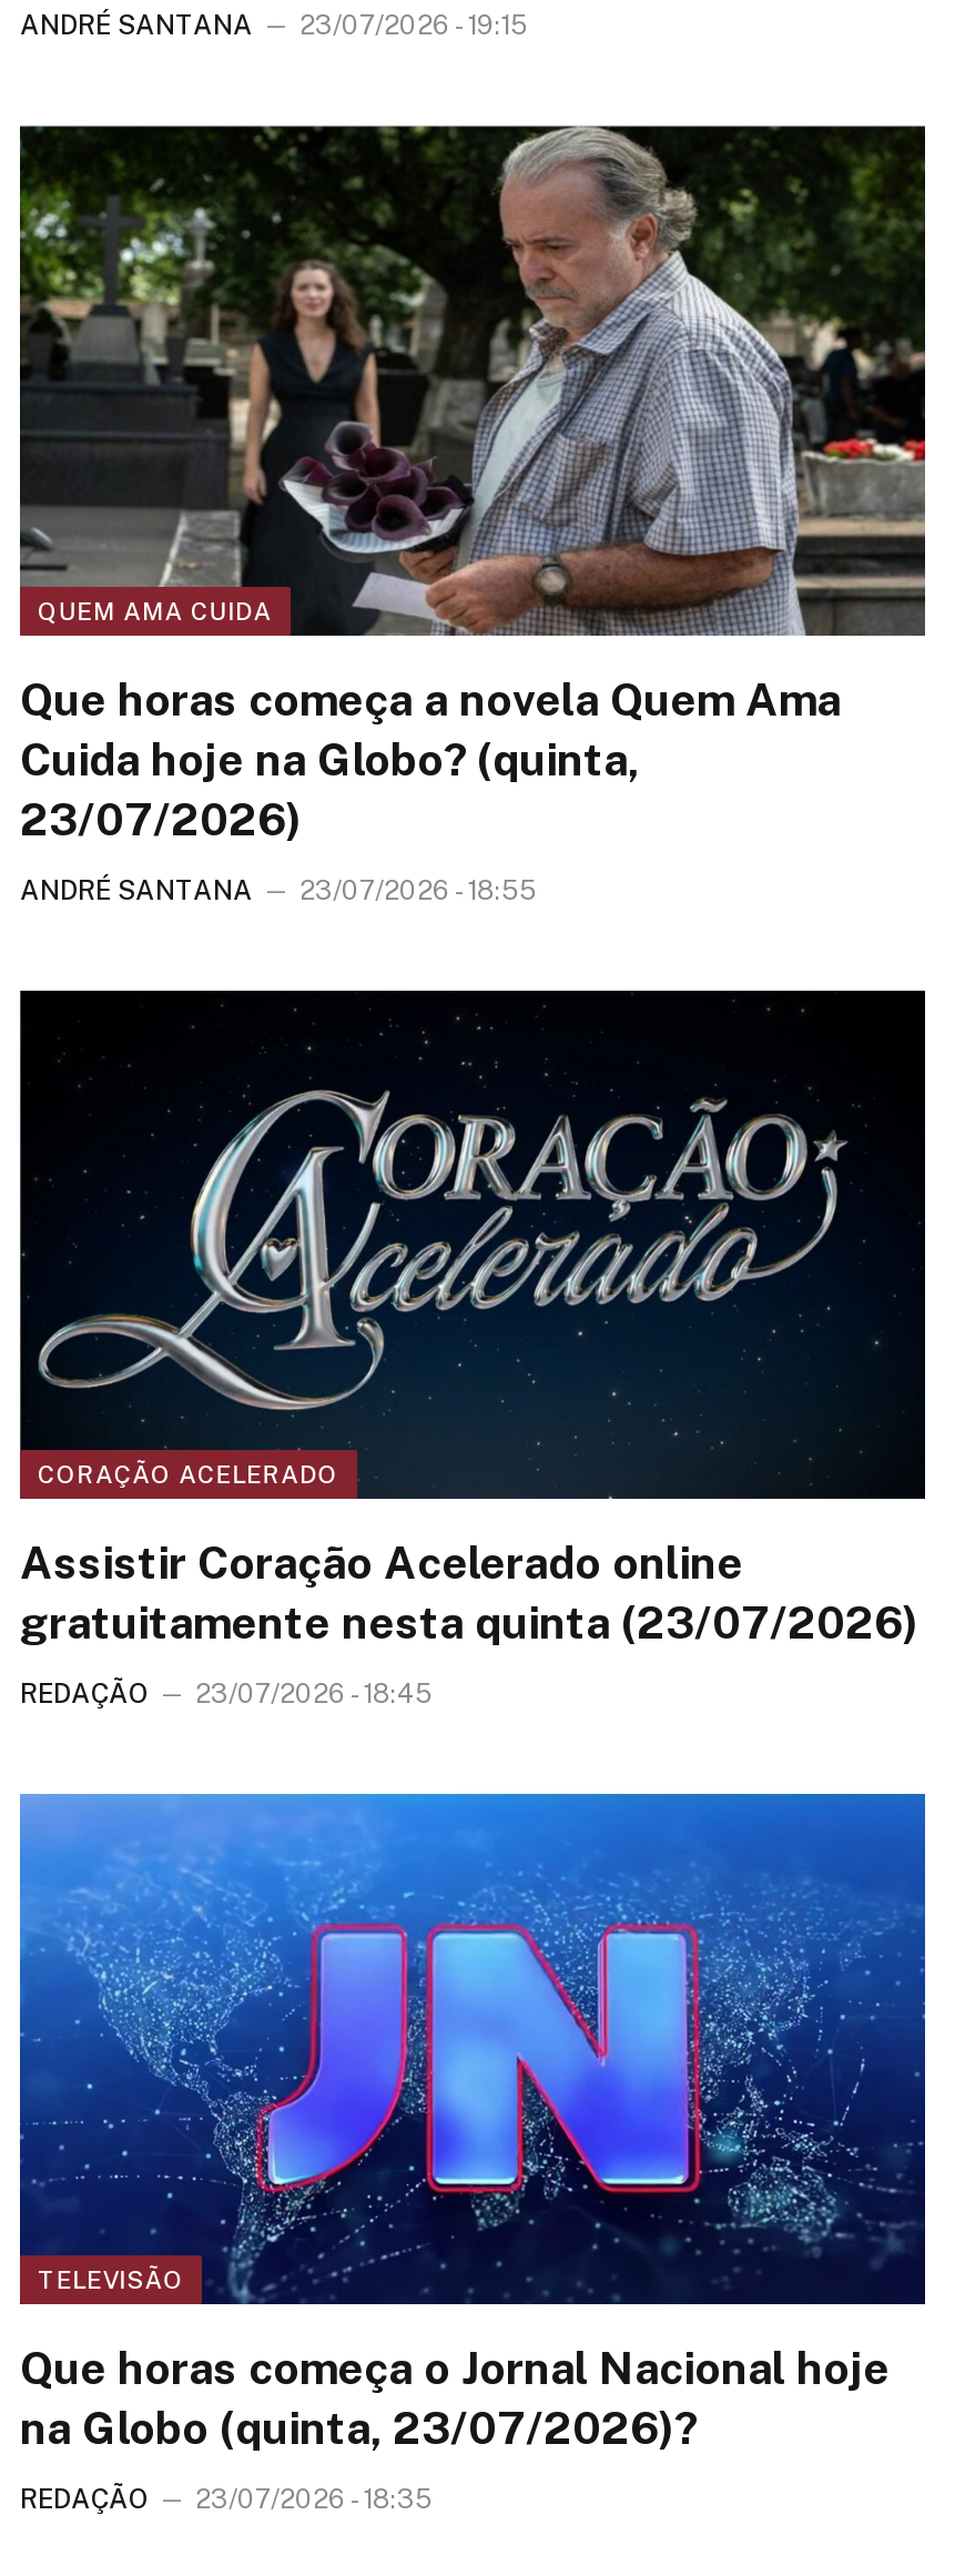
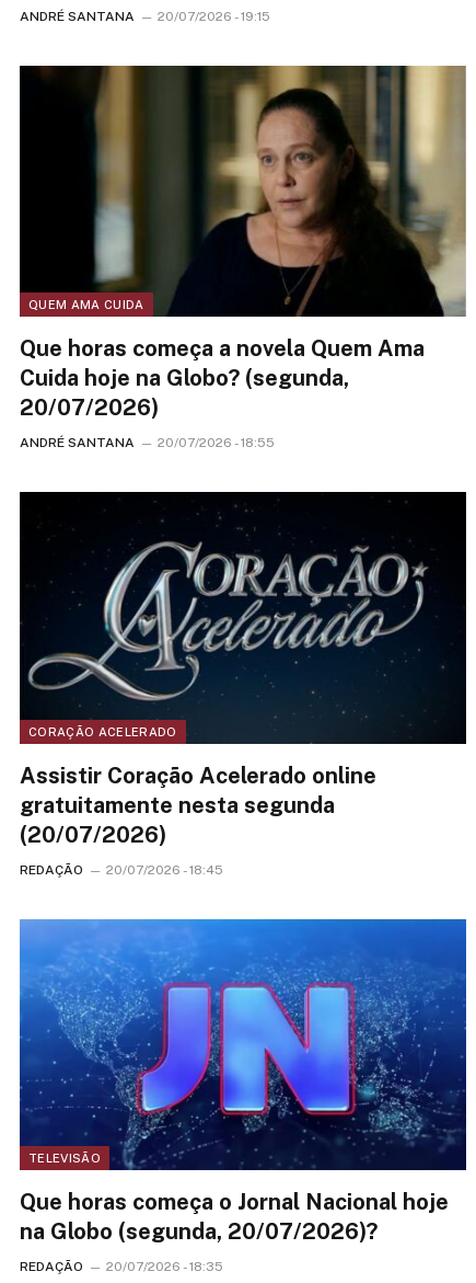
[20,10,528,41] ANDRÉ SANTANA 23/07/2026 - 19:15 -> [20,8,270,24] ANDRÉ SANTANA 20/07/2026 - 19:15
[18,124,927,637] [image] -> [19,65,466,318] [image]
[20,732,639,785] Cuida hoje na Globo? (quinta, -> [20,365,349,391] Cuida hoje na Globo? (segunda,
[20,792,302,845] 23/07/2026) -> [20,394,159,421] 20/07/2026)
[20,874,537,905] ANDRÉ SANTANA 23/07/2026 - 18:55 -> [20,435,275,450] ANDRÉ SANTANA 20/07/2026 - 18:55
[20,1596,918,1650] gratuitamente nesta quinta (23/07/2026) -> [20,792,335,847] gratuitamente nesta segunda | (20/07/2026)
[20,1679,433,1710] REDAÇÃO 23/07/2026 - 18:45 -> [20,862,223,877] REDAÇÃO 20/07/2026 - 18:45
[20,2401,697,2454] na Globo (quinta, 23/07/2026)? -> [20,1218,378,1245] na Globo (segunda, 20/07/2026)?
[20,2483,433,2514] REDAÇÃO 23/07/2026 - 18:35 -> [20,1259,223,1274] REDAÇÃO 20/07/2026 - 18:35

